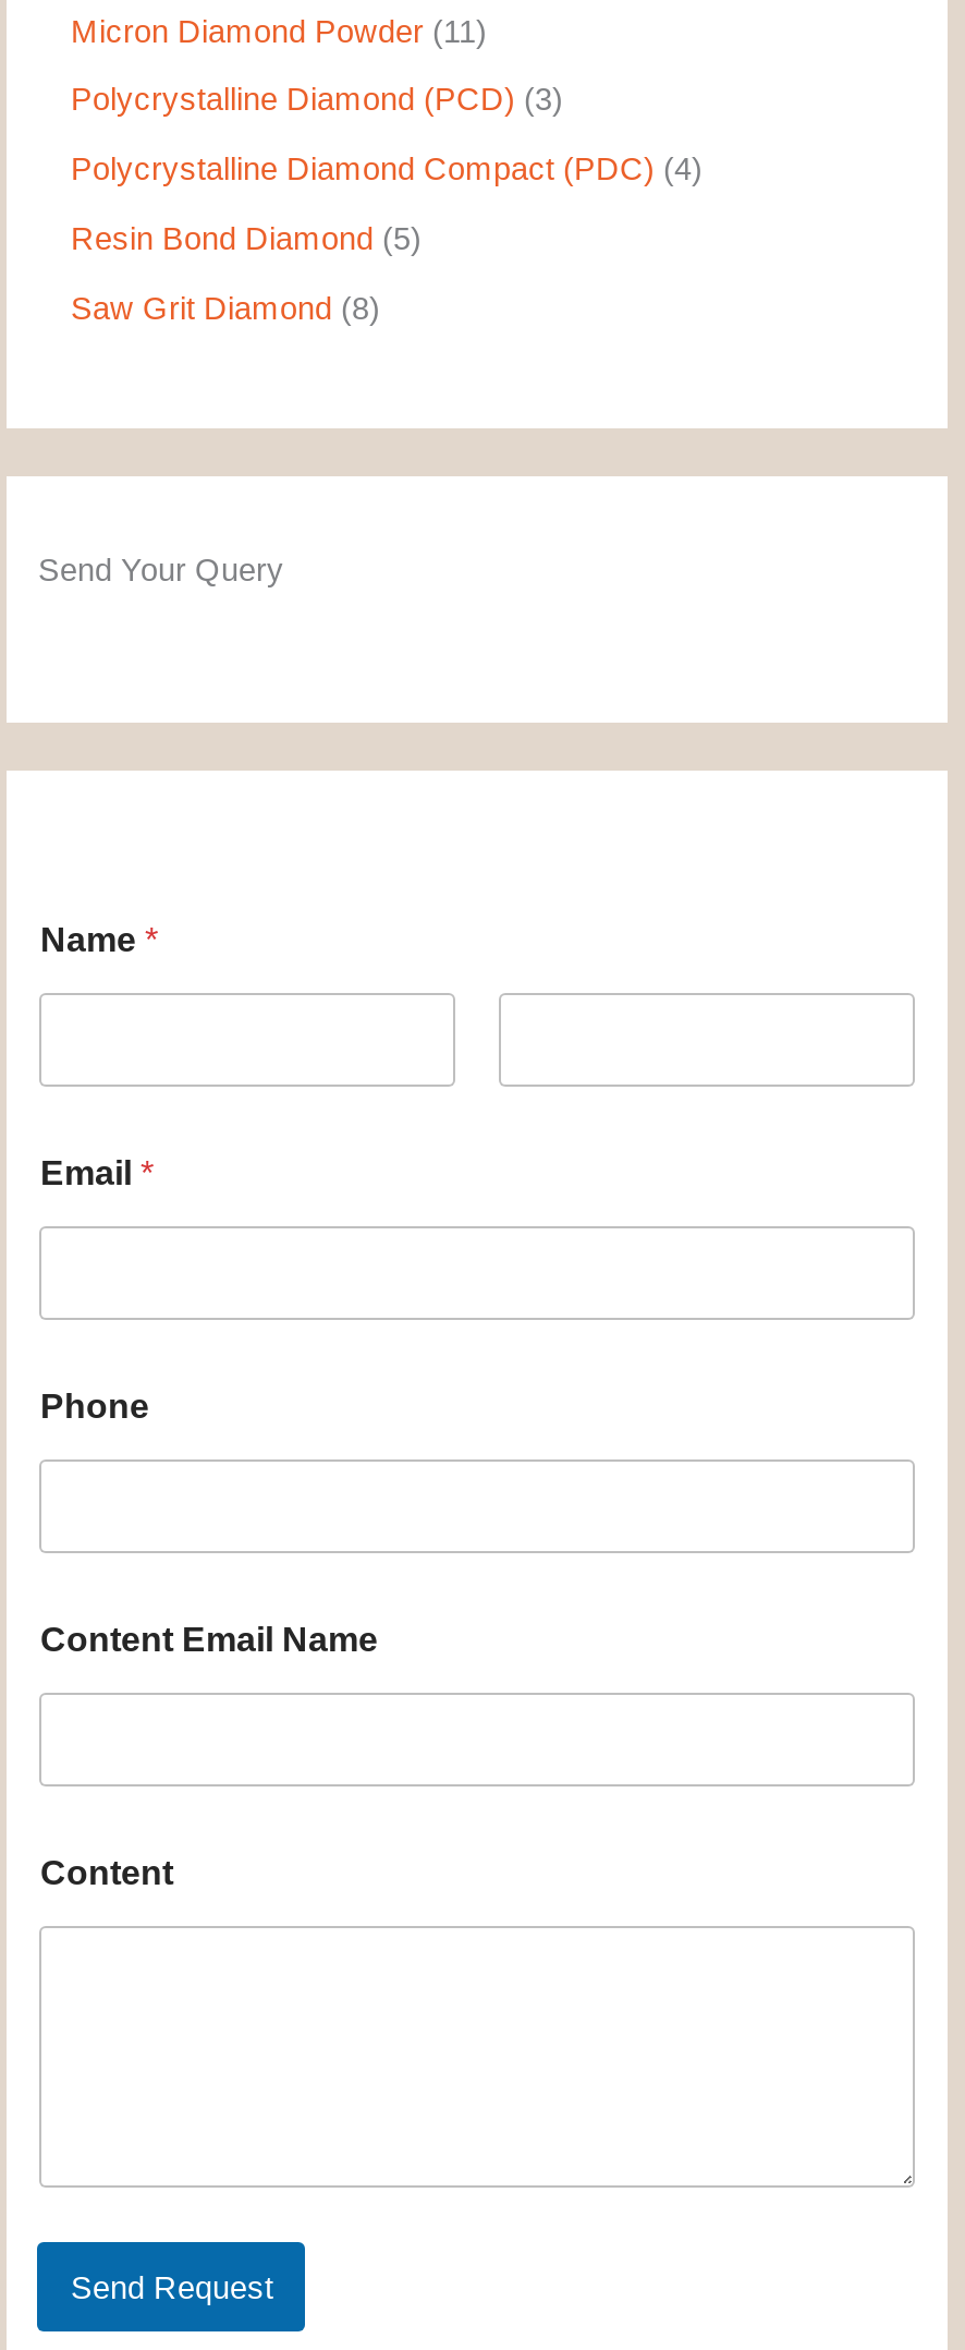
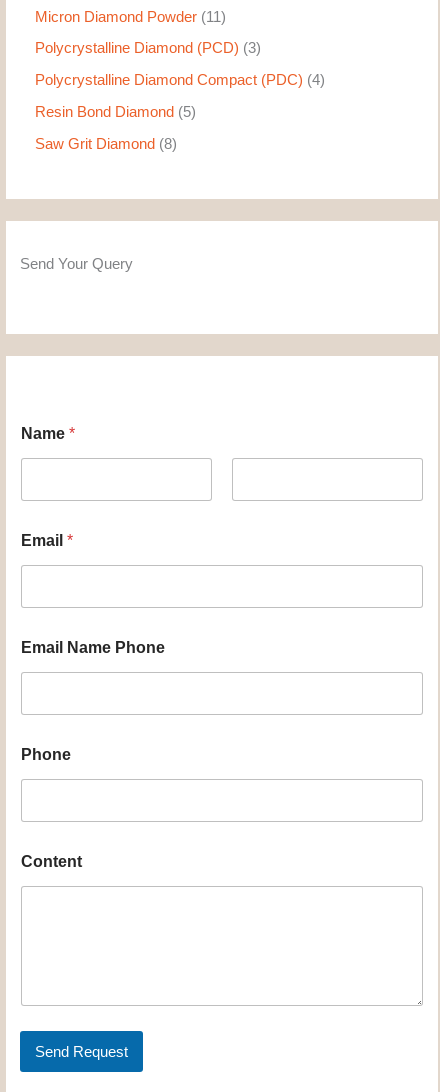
none -> [21,639,165,656] Email Name Phone
moved [40,1387,149,1424] -> [21,746,71,763]: Phone
[40,1620,378,1657] Content Email Name -> none

